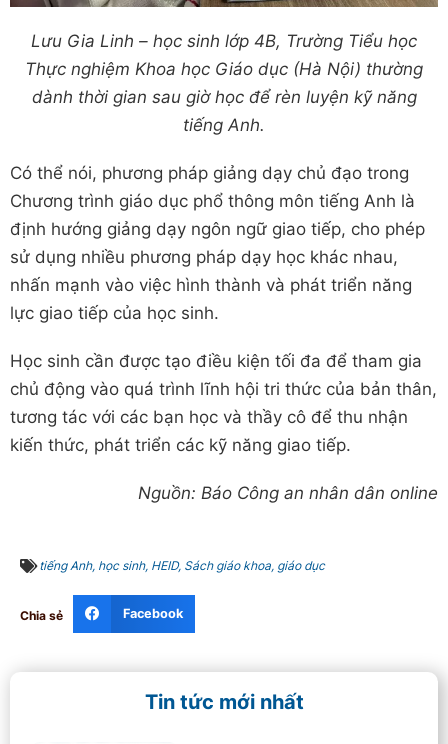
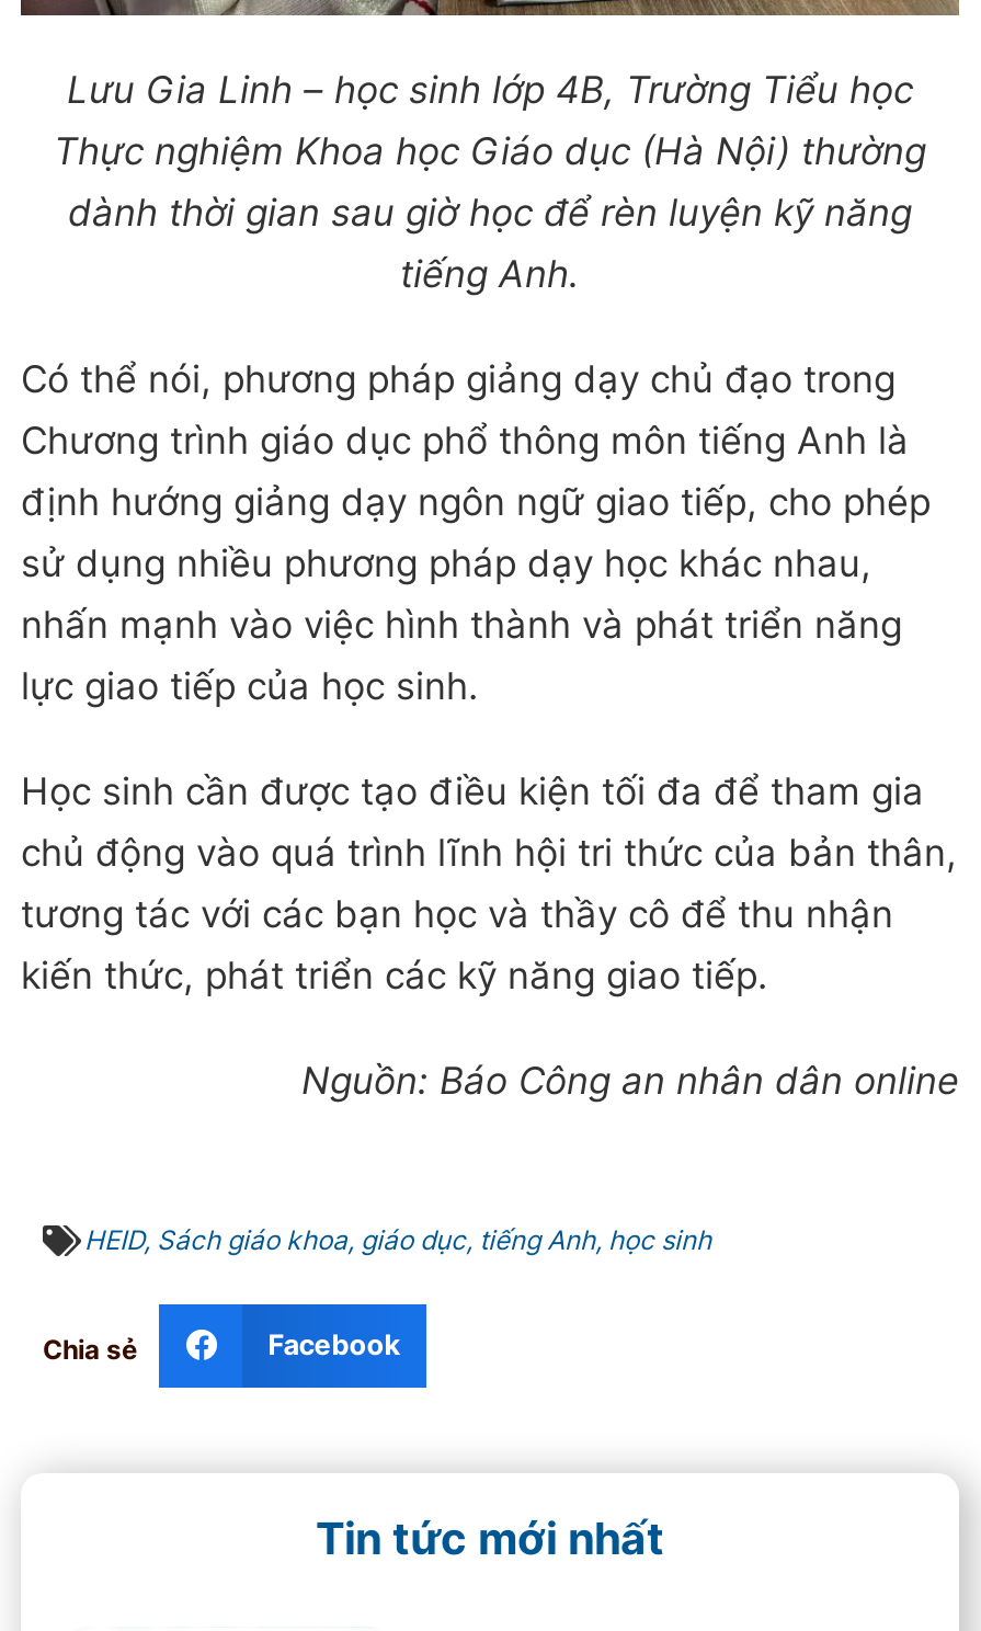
[39,558,325,573] tiếng Anh, học sinh, HEID, Sách giáo khoa, giáo dục -> [84,1223,711,1256] HEID, Sách giáo khoa, giáo dục, tiếng Anh, học sinh

